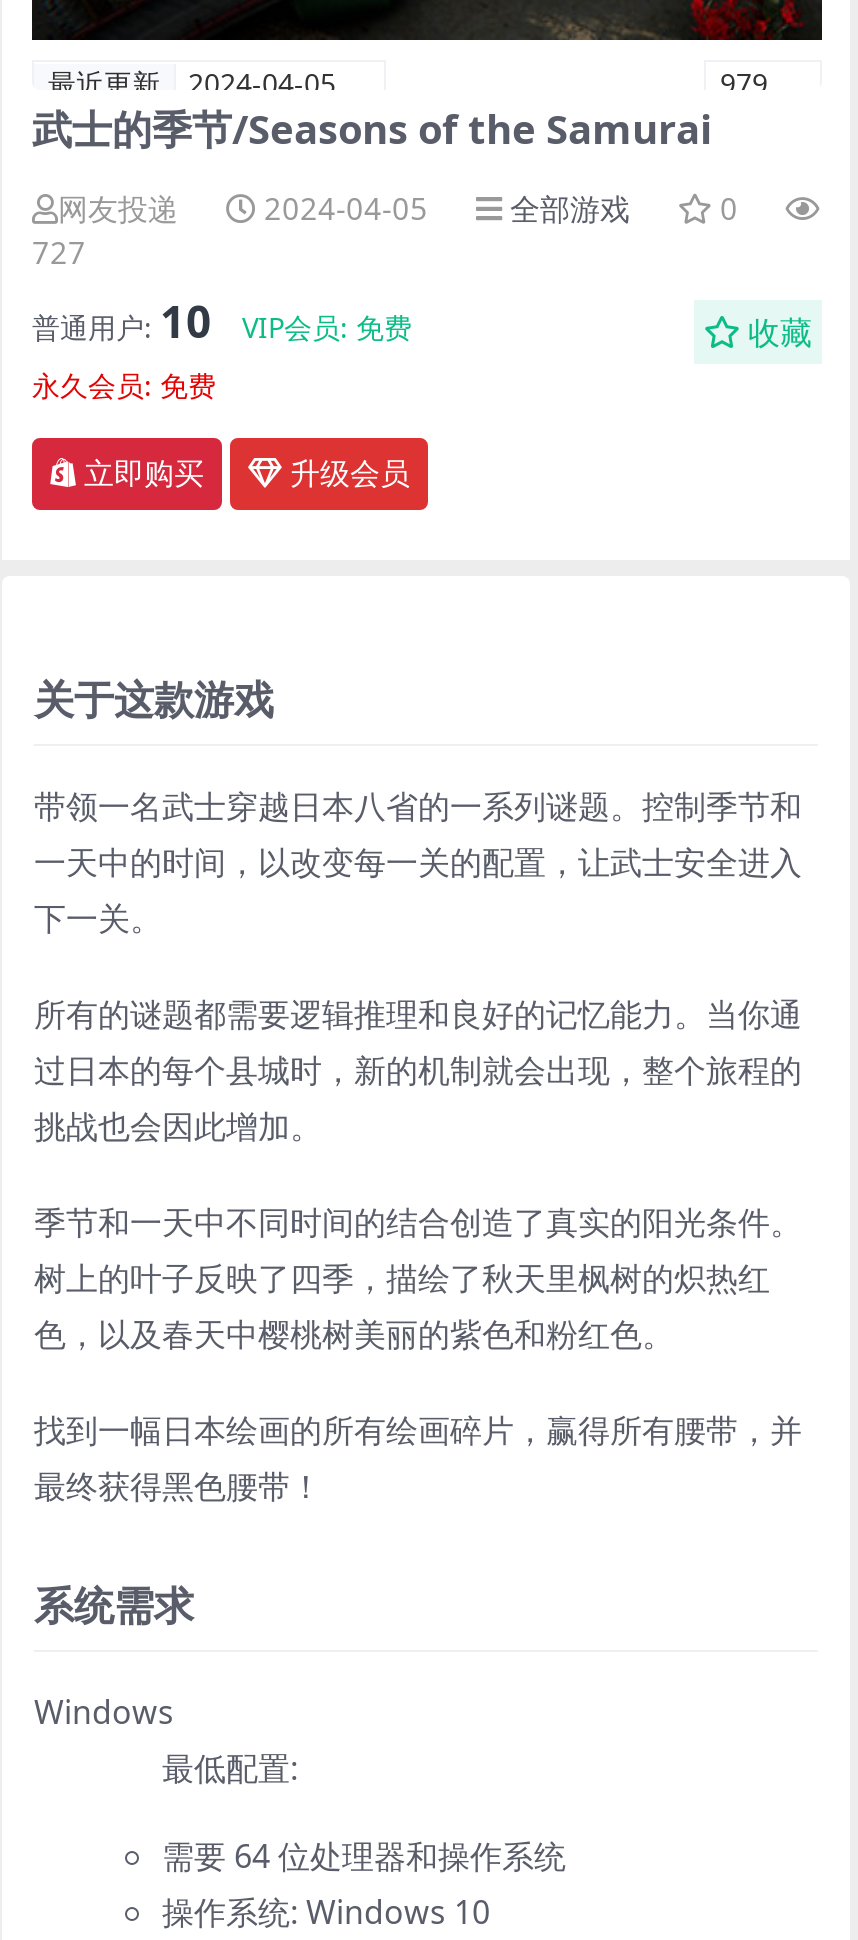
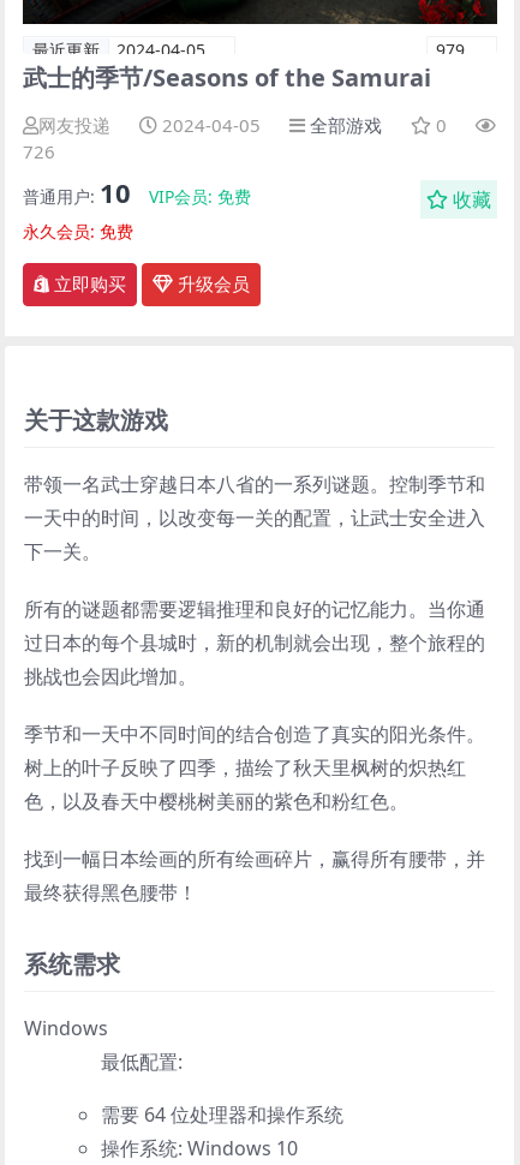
[32,231,86,271] 727 -> [23,139,55,163] 726

